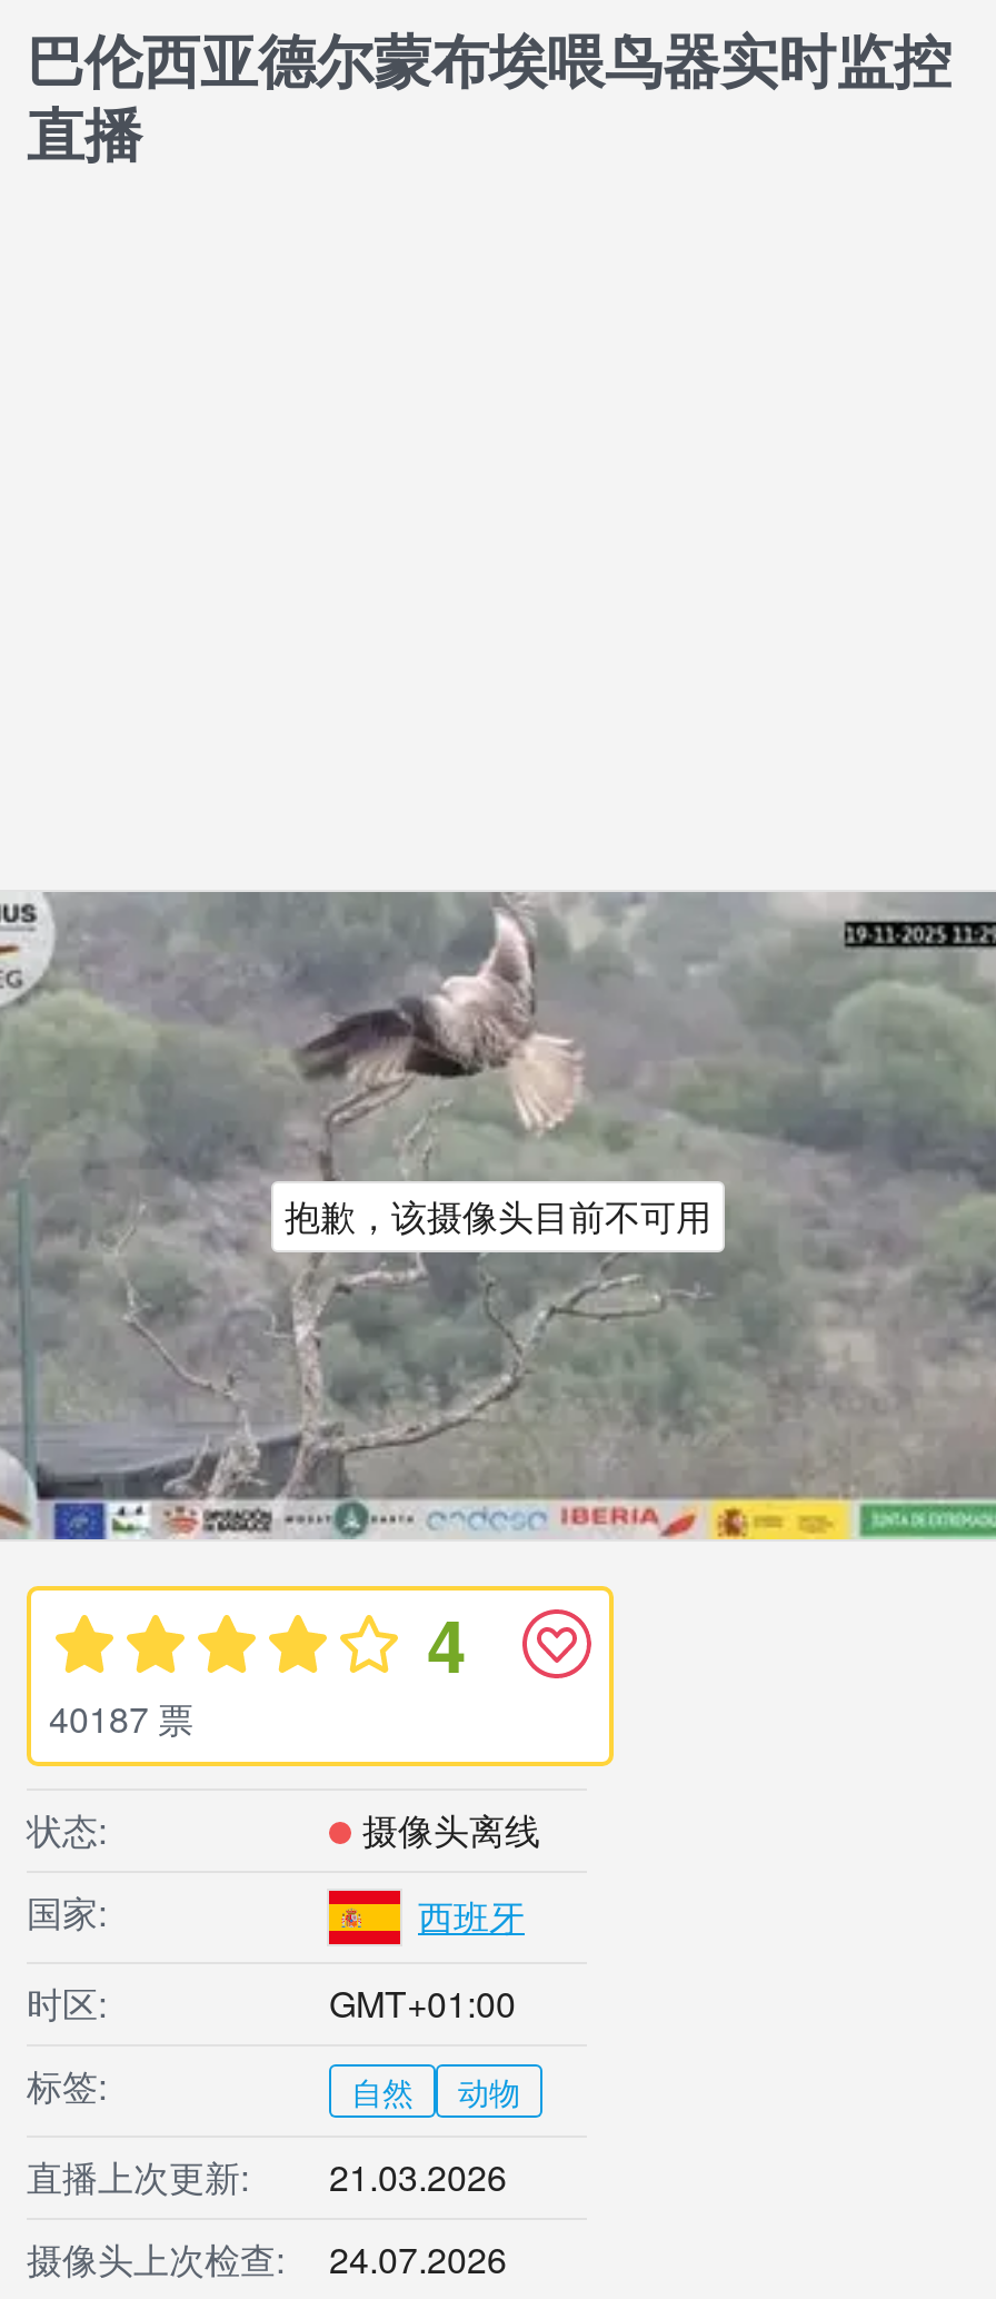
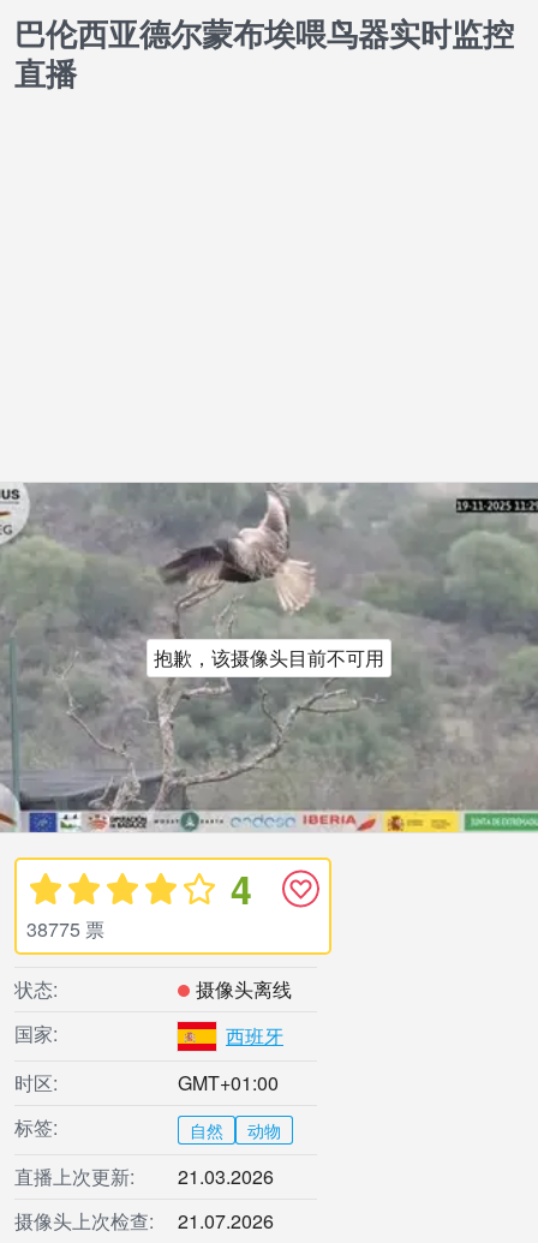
[49,1693,193,1744] 40187 票 -> [26,915,104,943] 38775 票
[27,2234,507,2285] 摄像头上次检查: 24.07.2026 -> [14,1207,274,1235] 摄像头上次检查: 21.07.2026

